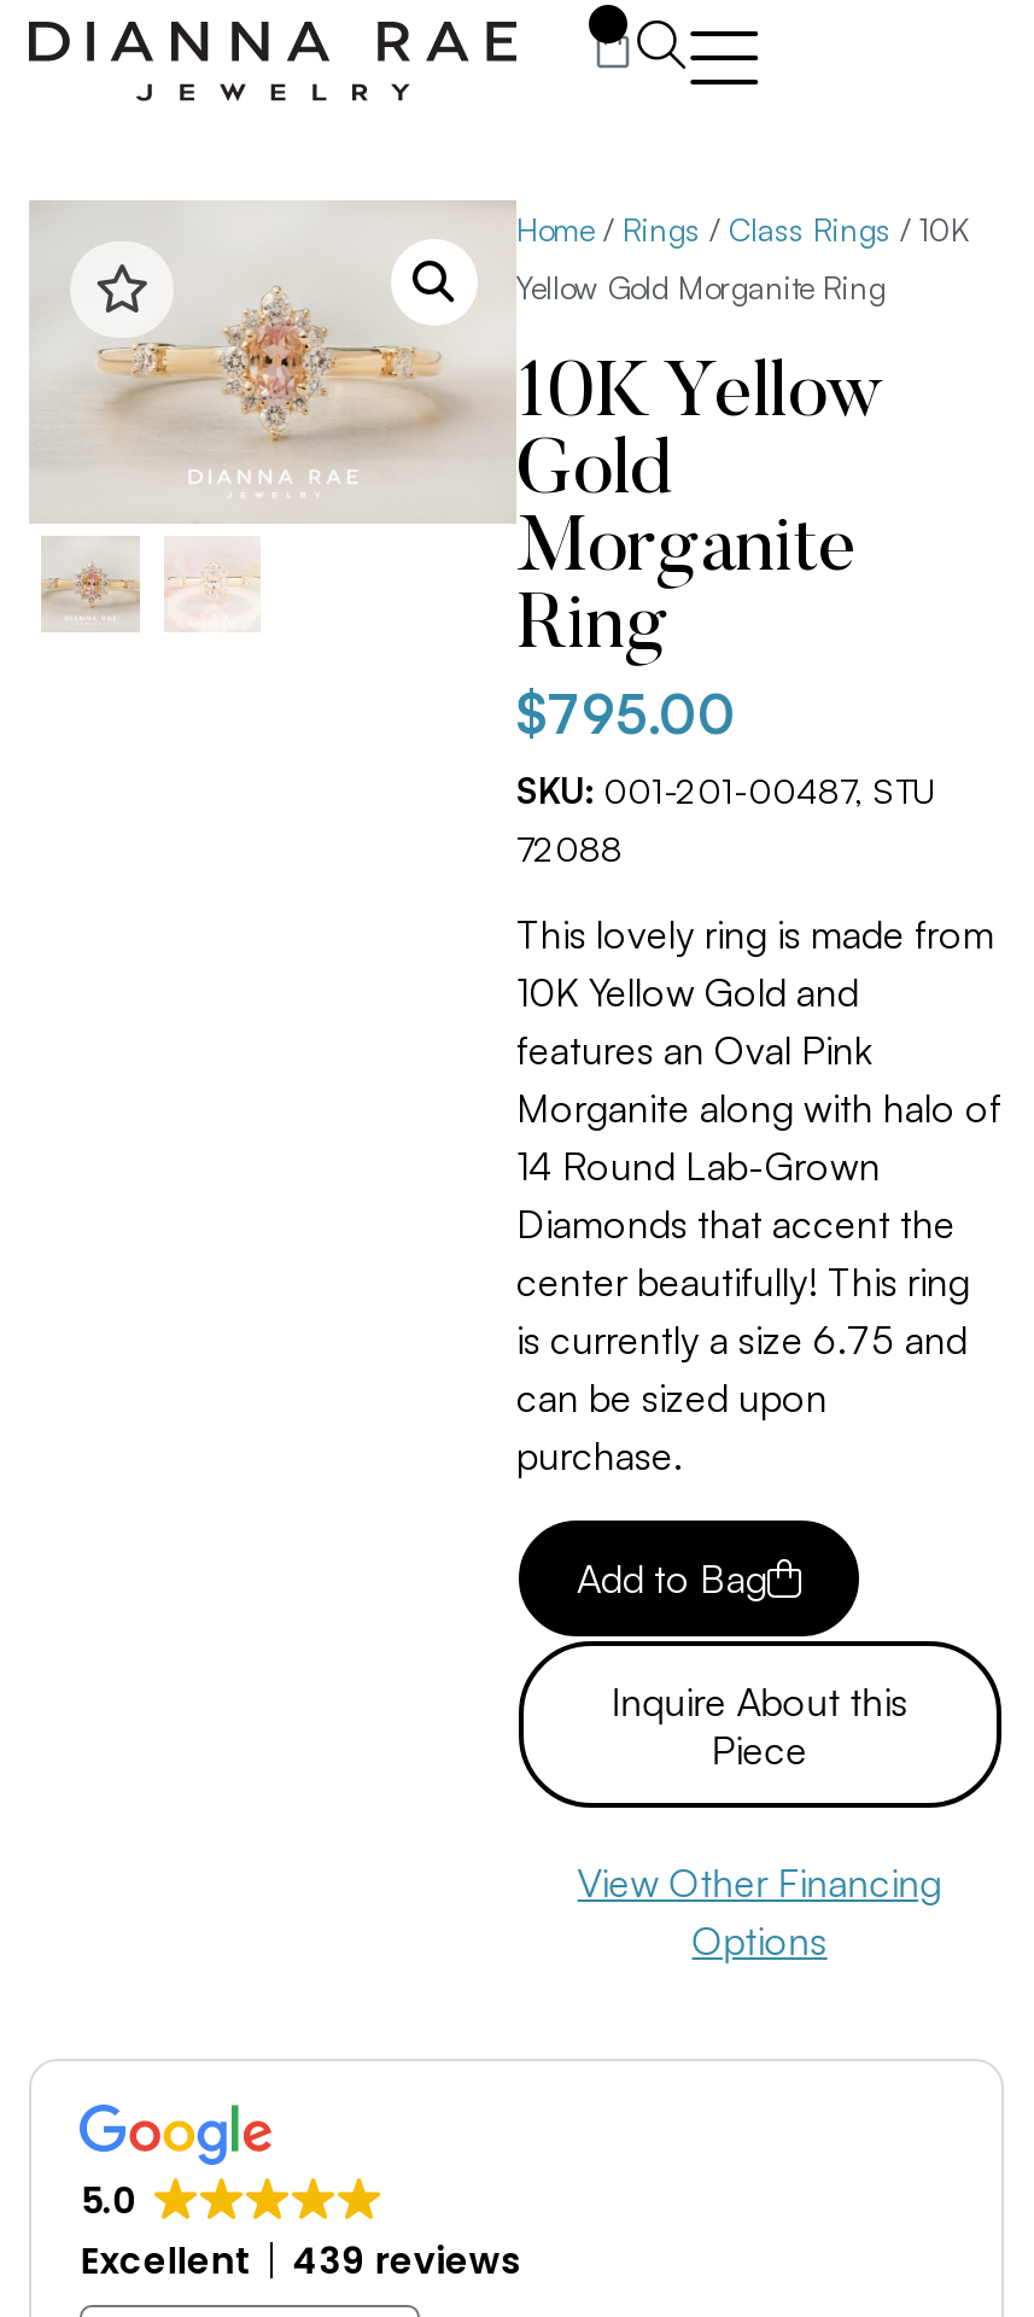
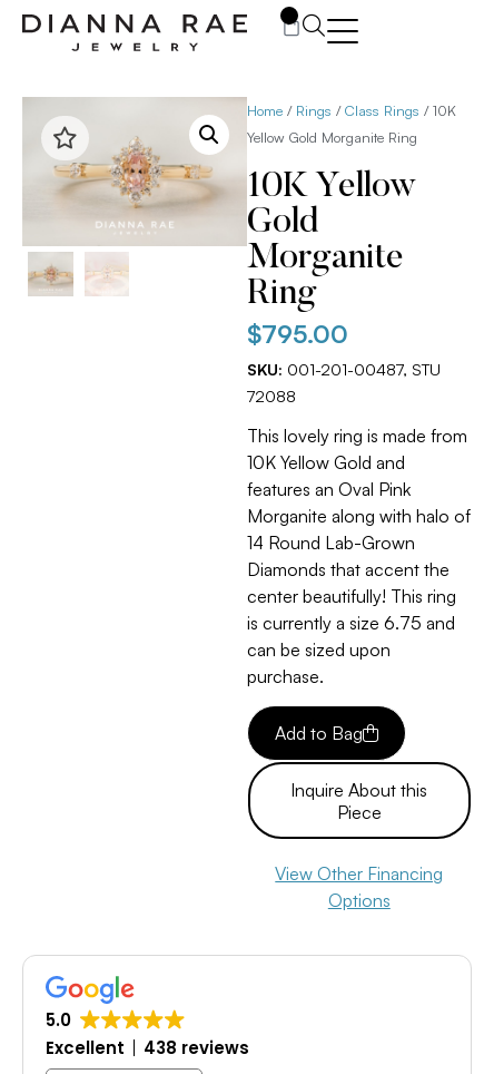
[81,2235,522,2286] Excellent 439 reviews -> [46,1036,250,1060] Excellent 438 reviews

